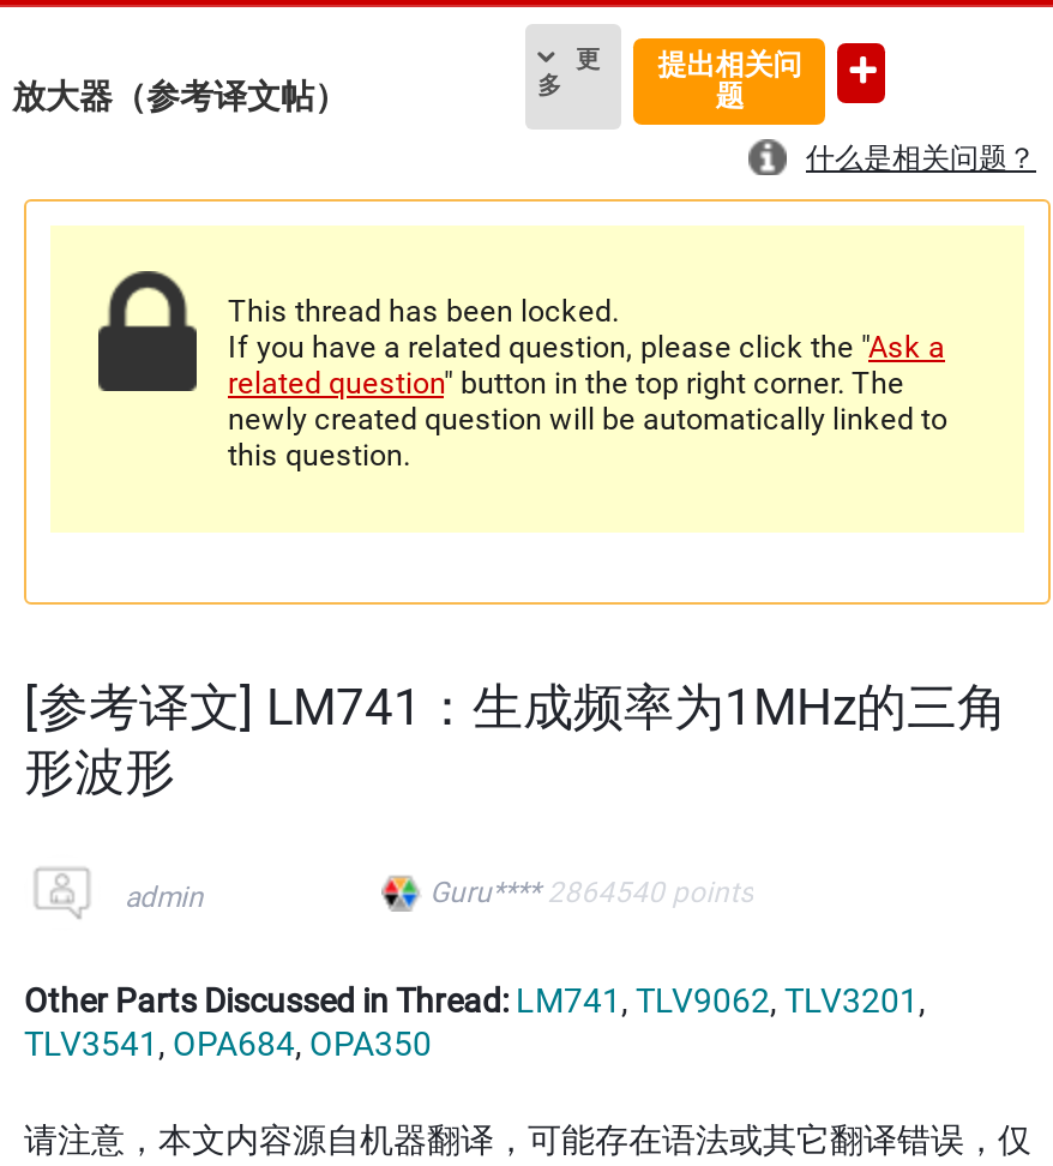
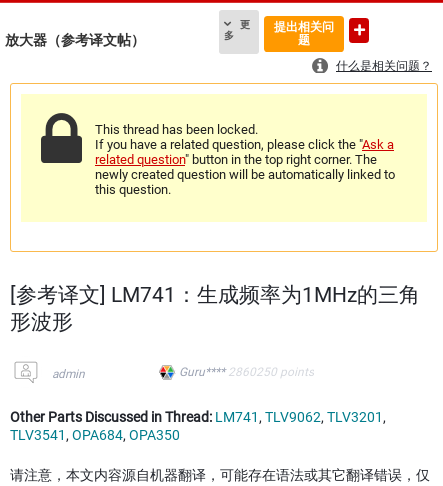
[430,876,753,909] Guru**** 2864540 points -> [179,365,314,379] Guru**** 2860250 points

